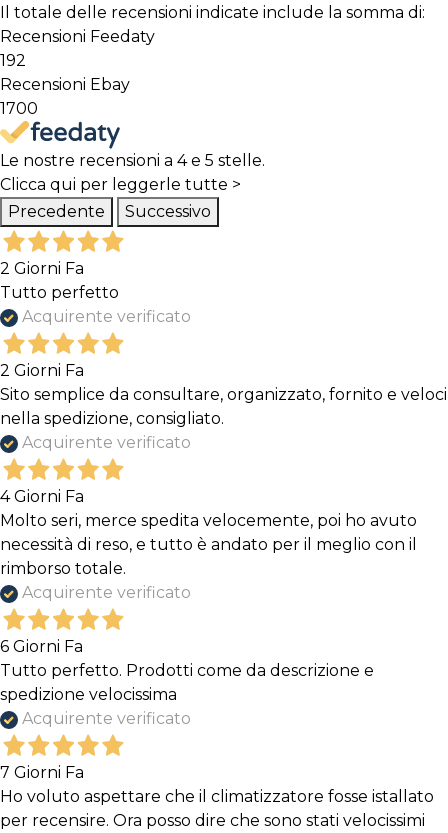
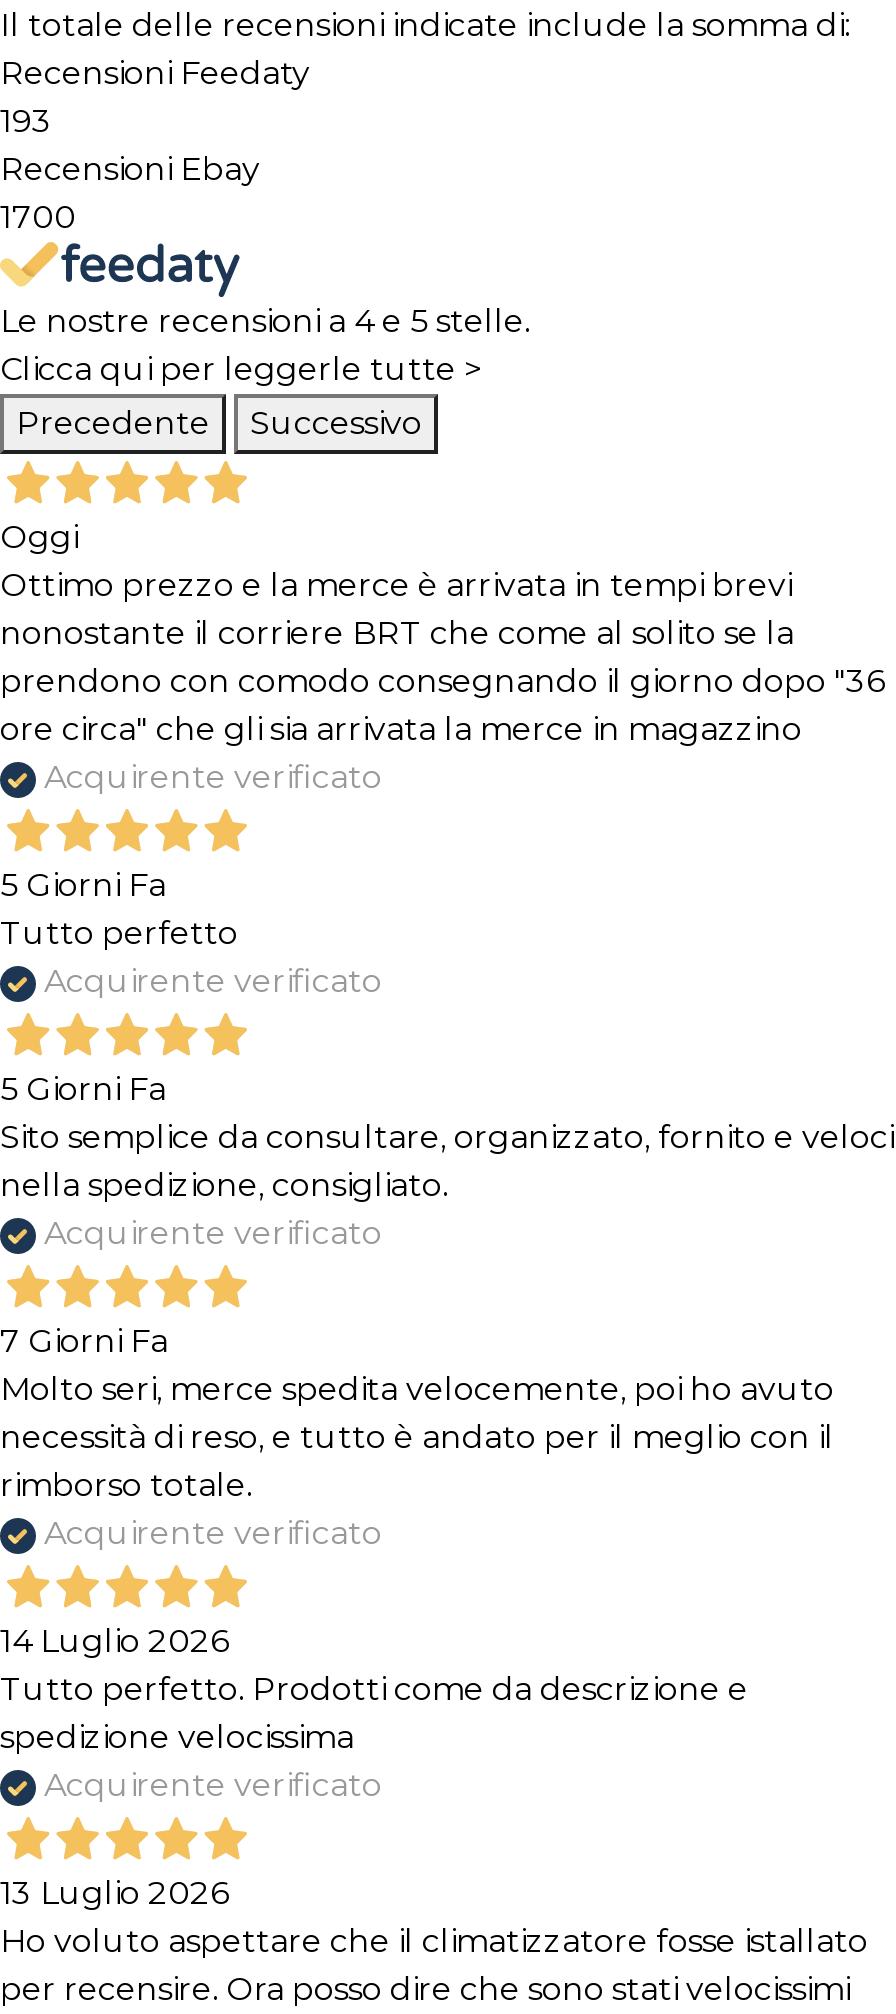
[0,51,26,70] 192 -> [0,103,52,141] 193
[0,259,84,278] 2 Giorni Fa -> [0,519,884,905] Oggi | Ottimo prezzo e la merce è arrivata in tempi brevi | nonostante il corriere BRT che come al solito se la | prendono con comodo consegnando il giorno dopo "36 | ore circa" che gli sia arrivata la merce in magazzino | Acquirente verificato | 5 Giorni Fa
[0,361,84,380] 2 Giorni Fa -> [0,1071,166,1109] 5 Giorni Fa
[0,487,84,506] 4 Giorni Fa -> [0,1323,168,1361] 7 Giorni Fa
[0,637,83,656] 6 Giorni Fa -> [0,1623,228,1661] 14 Luglio 2026
[0,763,84,782] 7 Giorni Fa -> [0,1875,228,1913] 13 Luglio 2026

